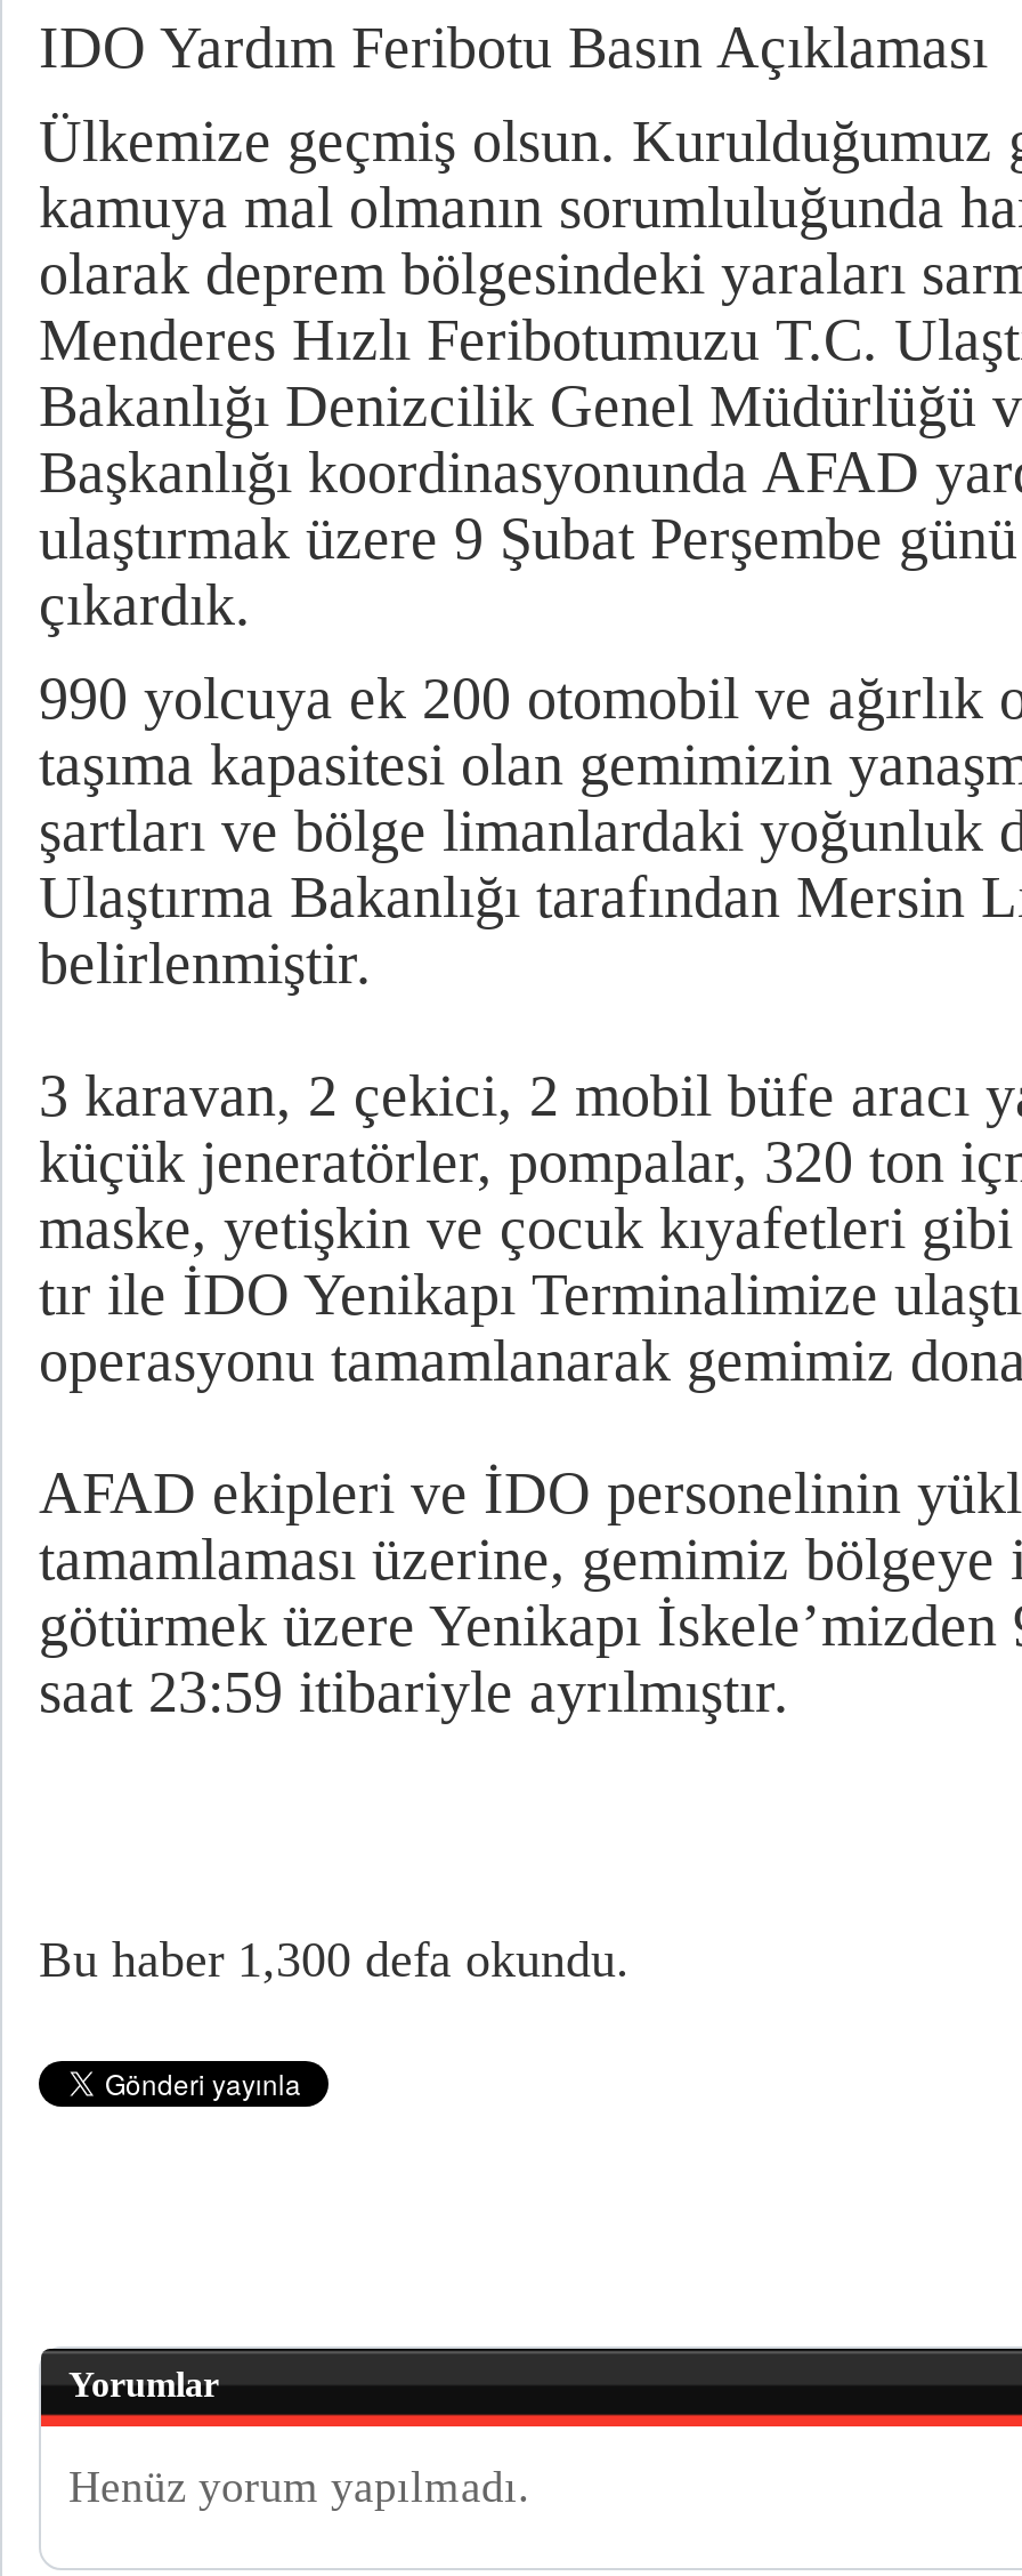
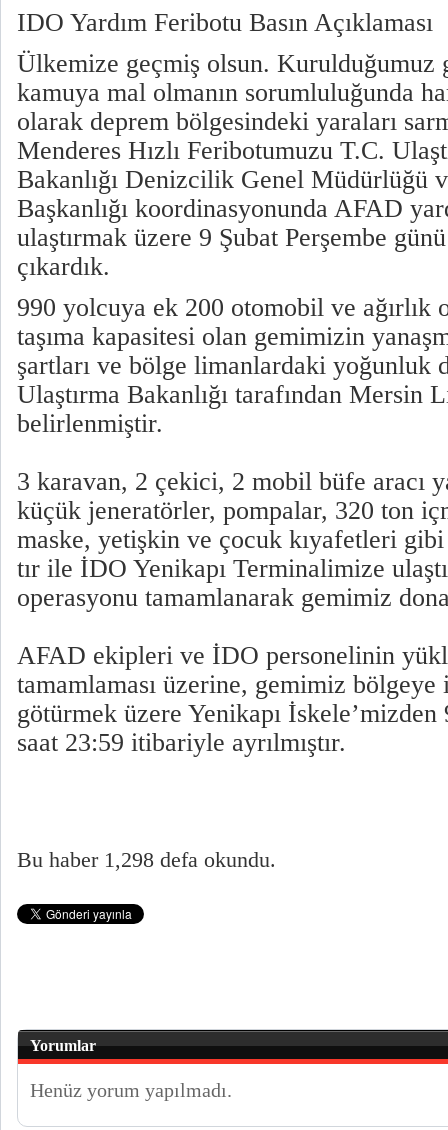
[39,1933,630,1988] Bu haber 1,300 defa okundu. -> [17,848,276,872] Bu haber 1,298 defa okundu.

